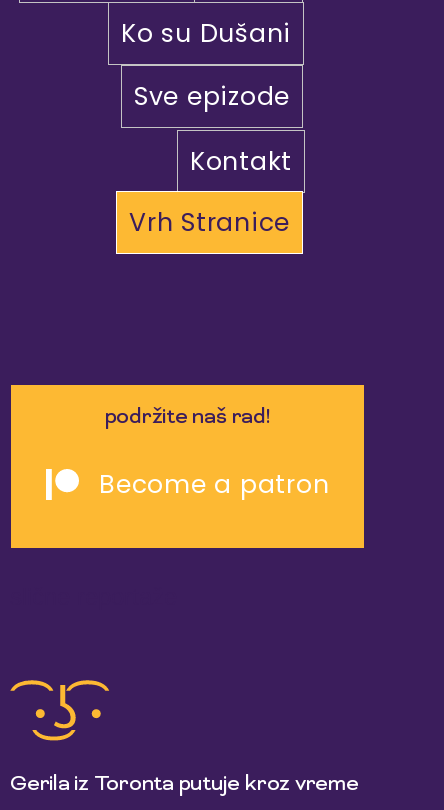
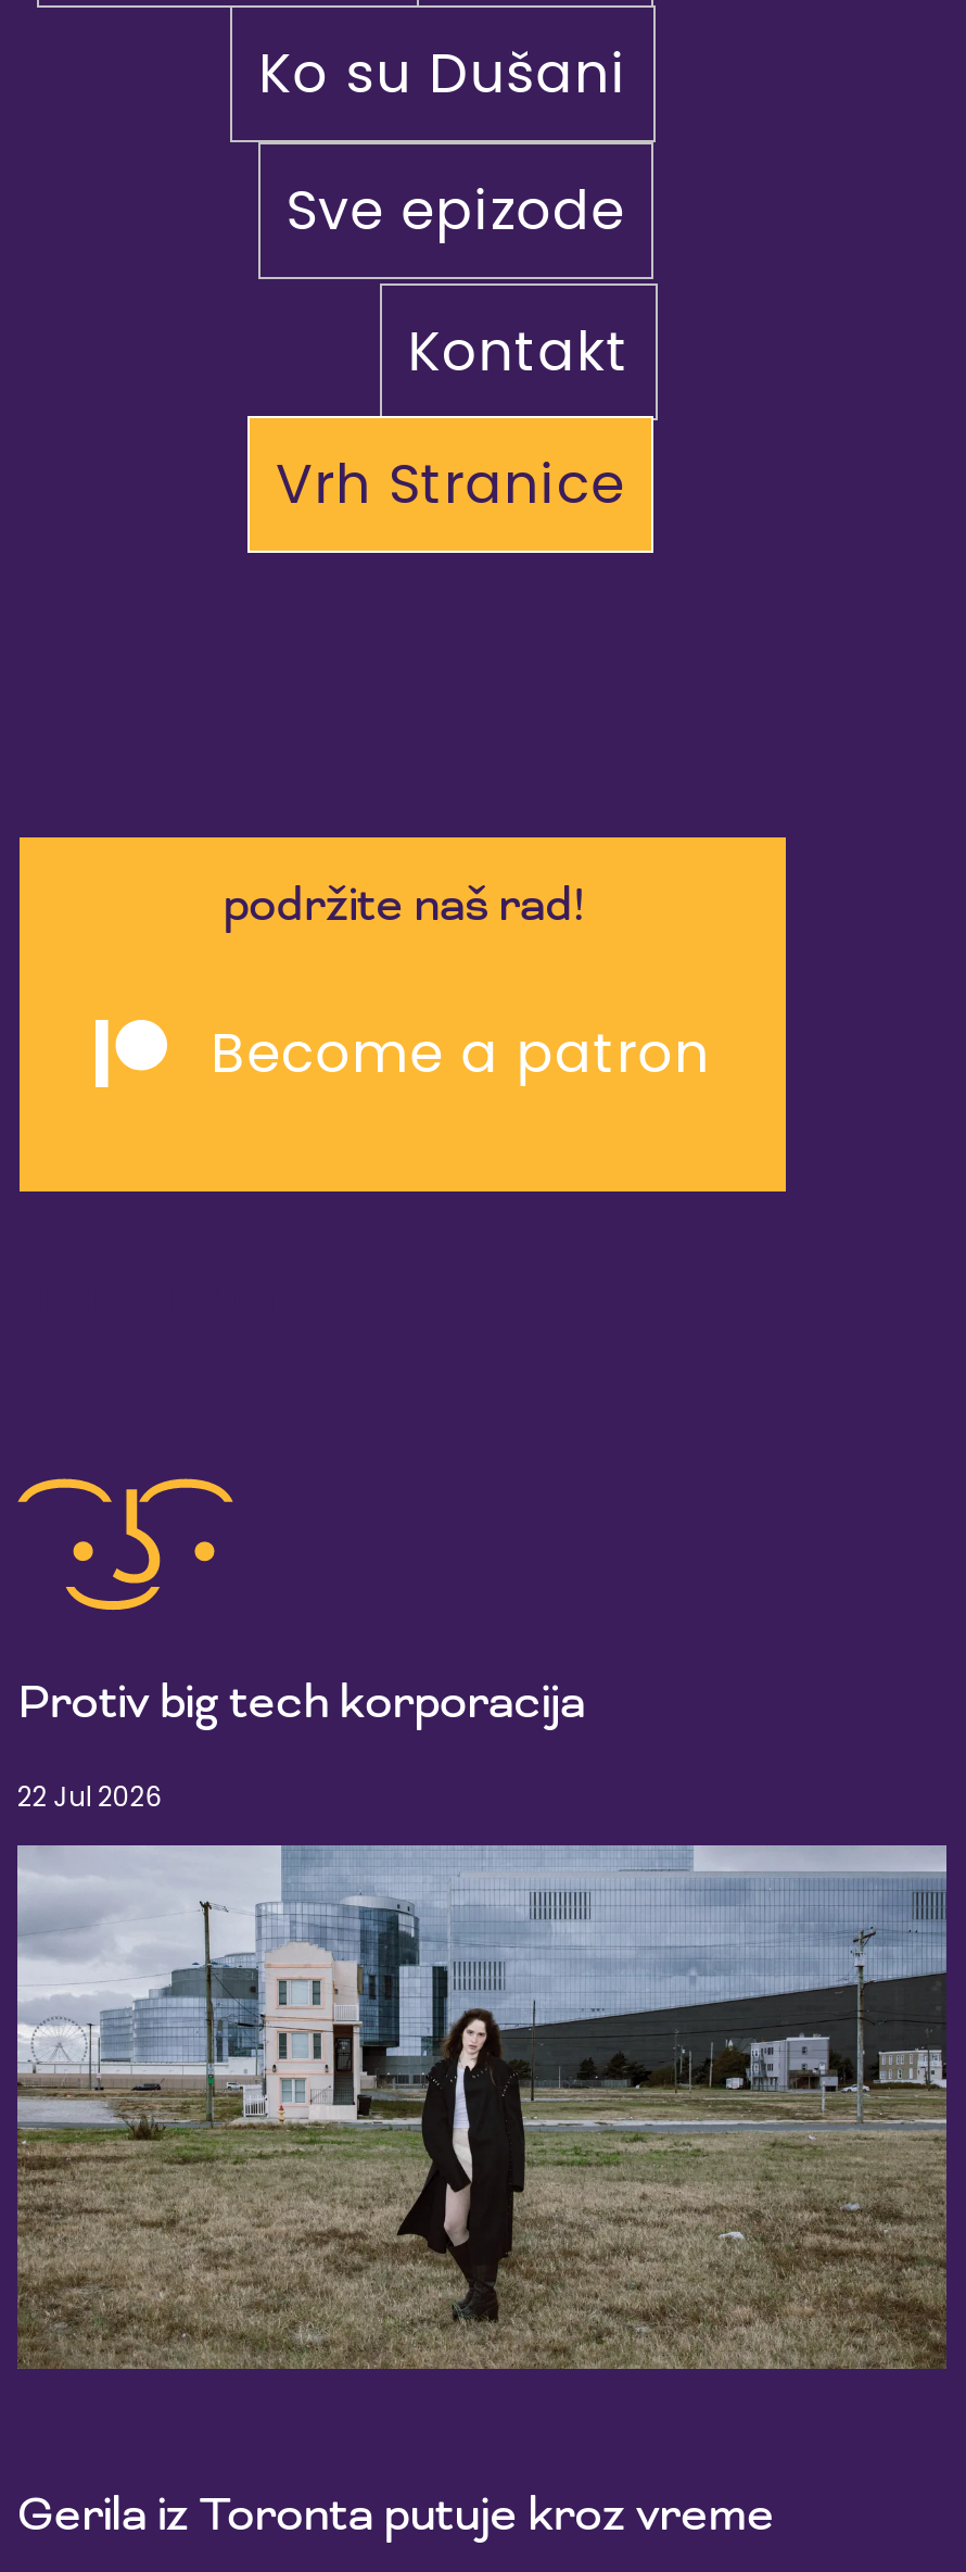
none -> [15,1843,949,2371] [image]
none -> [17,1676,585,1815] Protiv big tech korporacija | 22 Jul 2026

